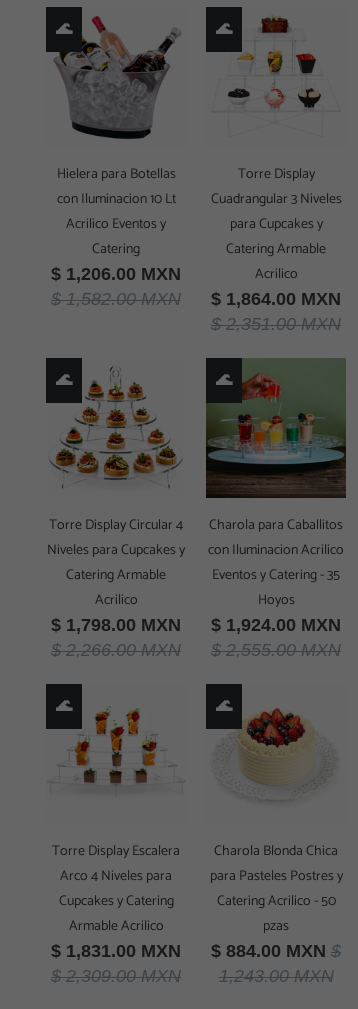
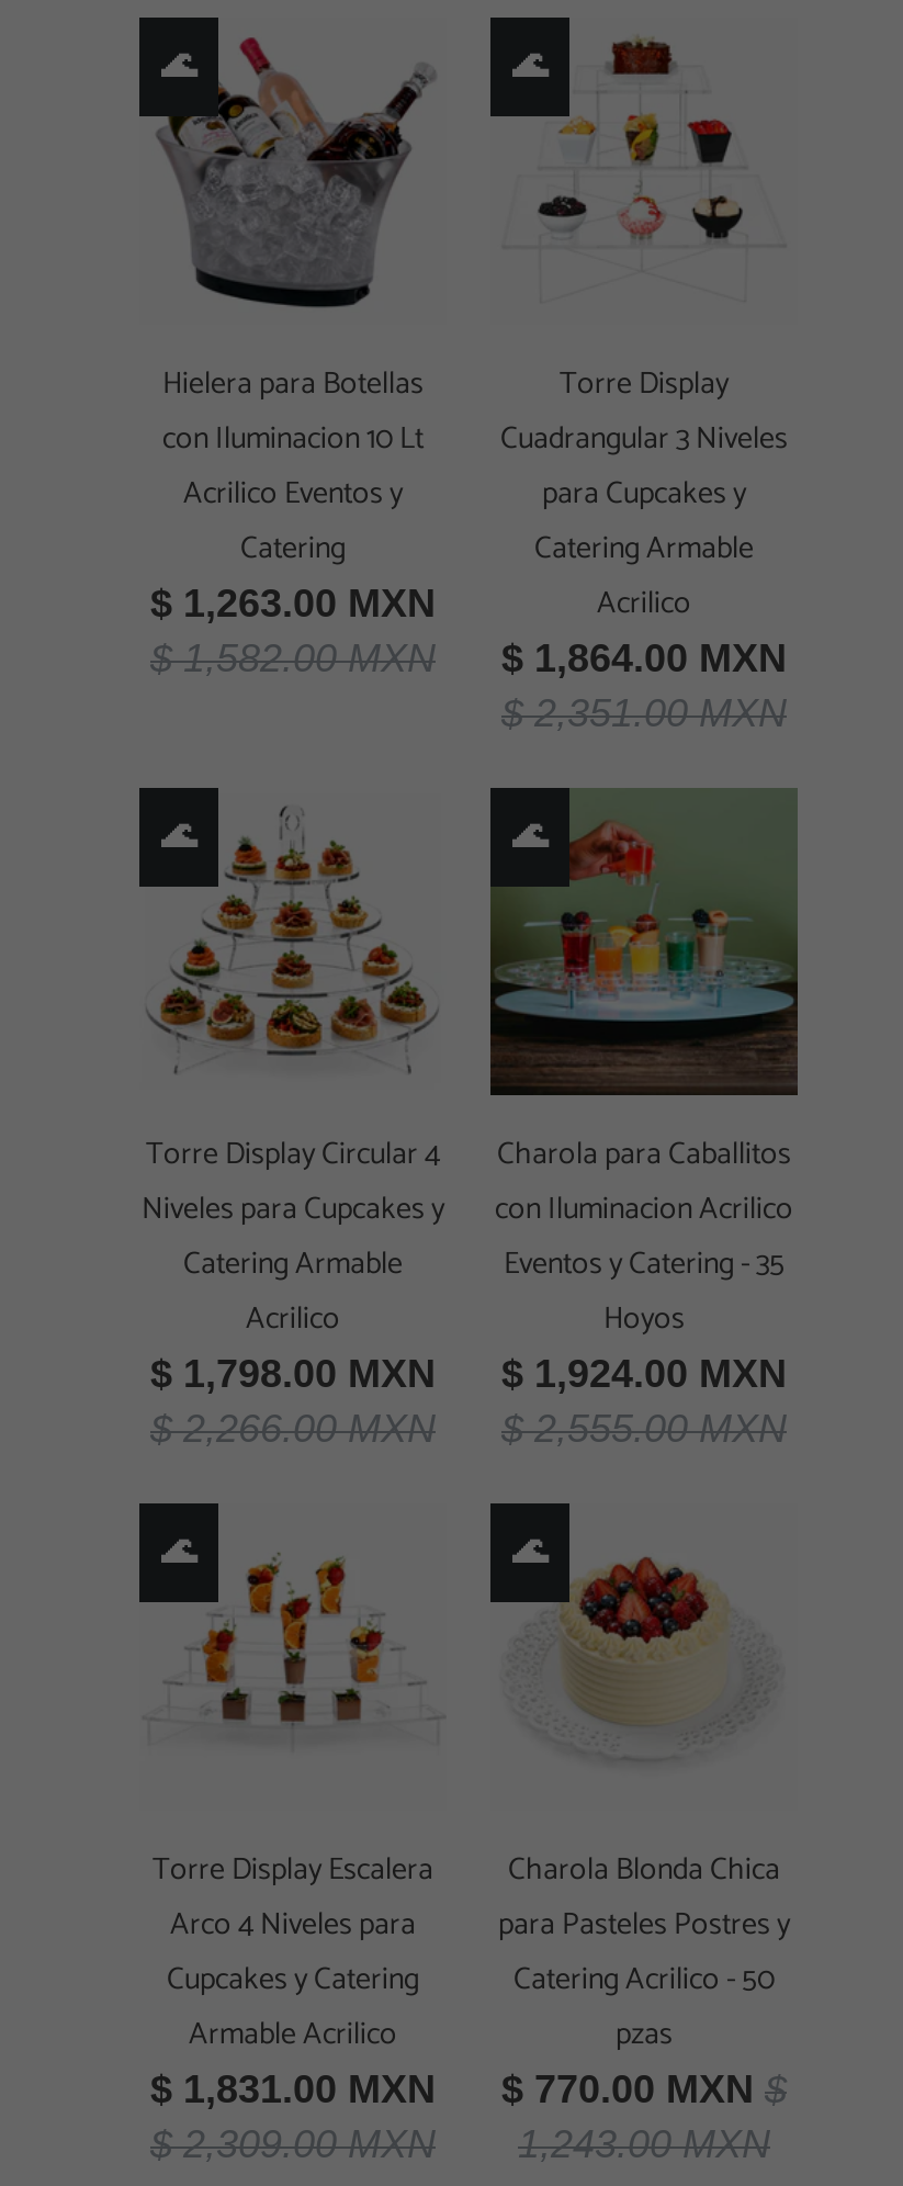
[51,264,181,284] $ 1,206.00 MXN -> [150,582,436,626] $ 1,263.00 MXN
[51,941,341,961] $ 1,831.00 MXN $ 884.00 MXN $ -> [150,2068,787,2112] $ 1,831.00 MXN $ 770.00 MXN $

